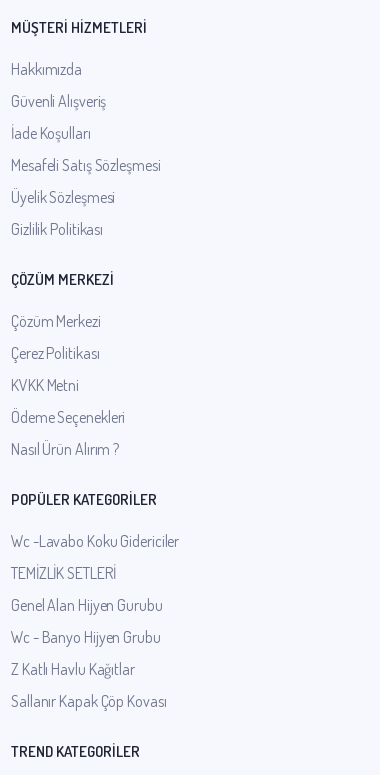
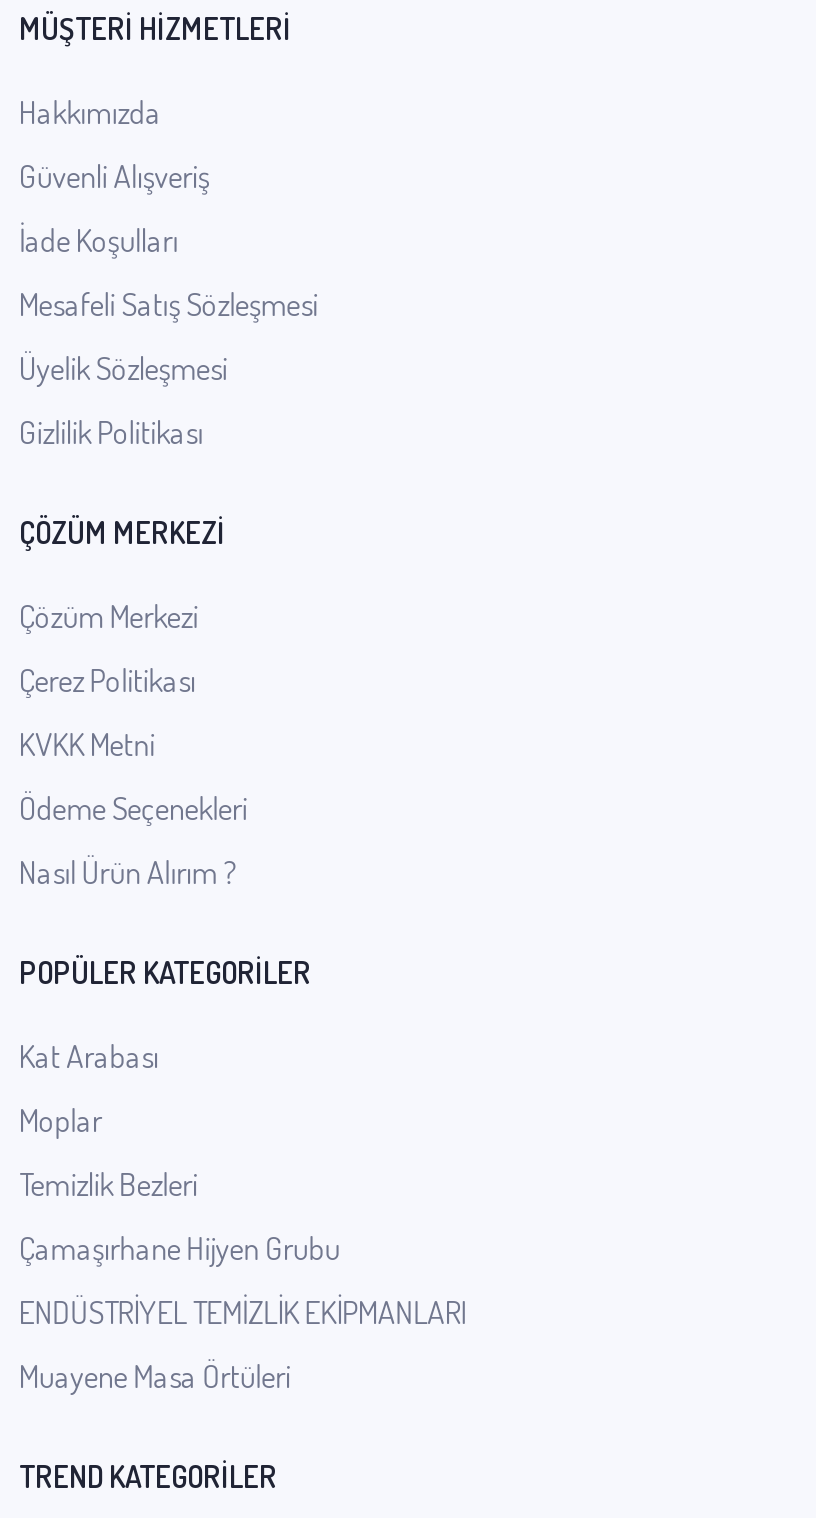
[11,531,179,551] Wc -Lavabo Koku Gidericiler -> [19,1035,159,1075] Kat Arabası
[11,563,115,583] TEMİZLİK SETLERİ -> [19,1099,102,1139] Moplar
[11,595,163,615] Genel Alan Hijyen Gurubu -> [19,1163,198,1203] Temizlik Bezleri
[11,627,161,647] Wc - Banyo Hijyen Grubu -> [19,1227,340,1267] Çamaşırhane Hijyen Grubu
[11,659,135,679] Z Katlı Havlu Kağıtlar -> [19,1291,467,1331] ENDÜSTRİYEL TEMİZLİK EKİPMANLARI
[11,691,166,711] Sallanır Kapak Çöp Kovası -> [19,1355,291,1395] Muayene Masa Örtüleri

